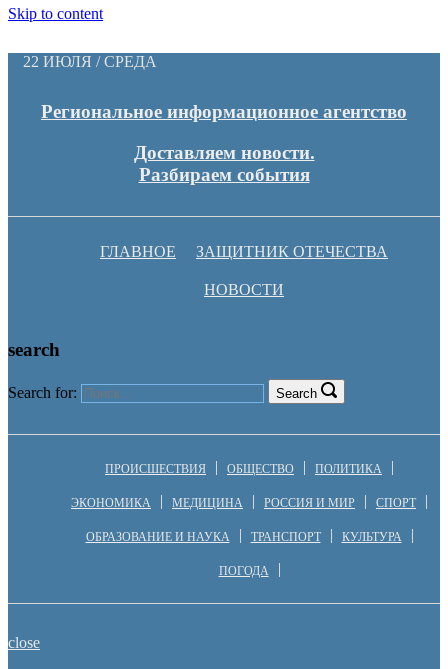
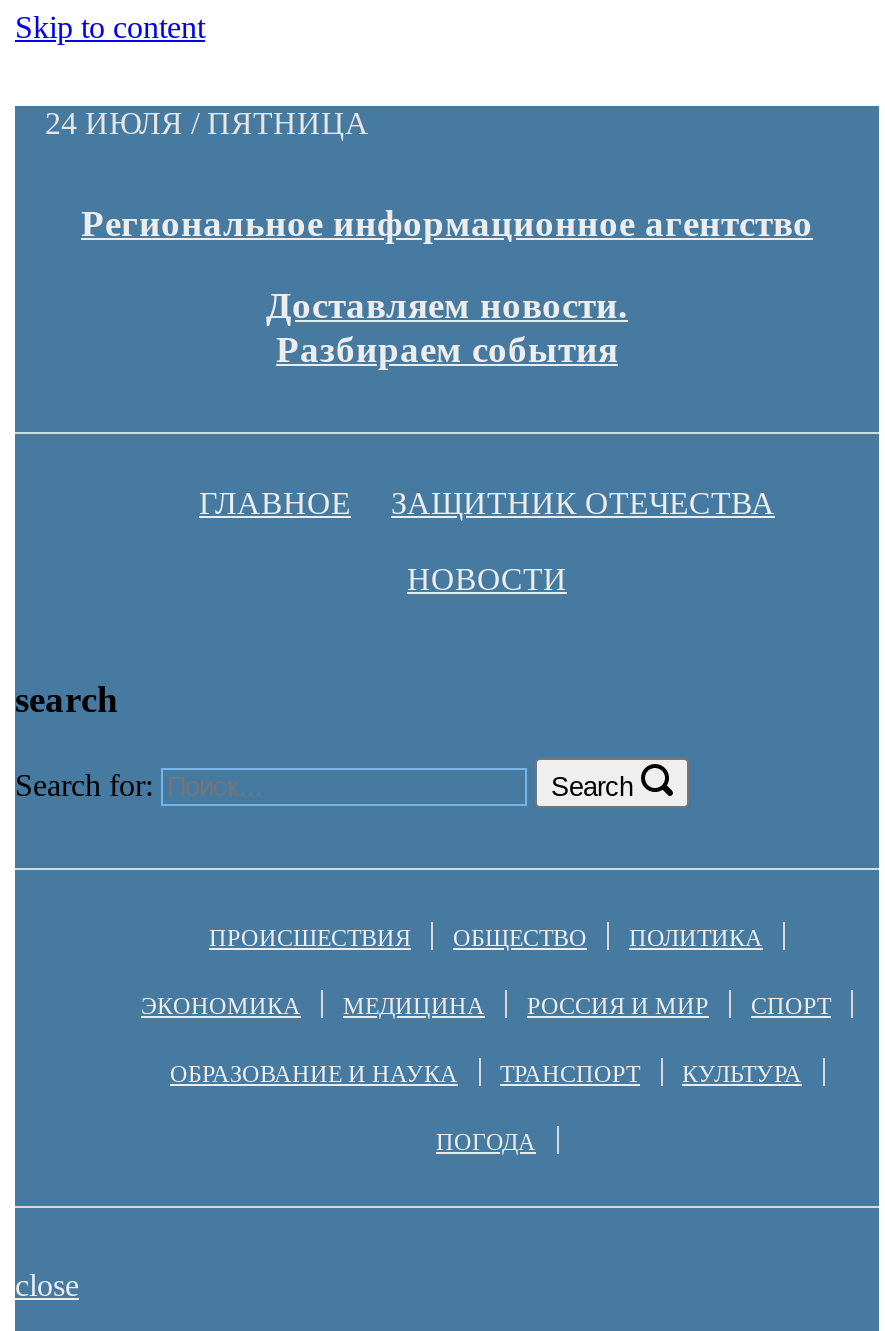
[23,53,157,70] 22 ИЮЛЯ / СРЕДА -> [45,106,369,140] 24 ИЮЛЯ / ПЯТНИЦА

